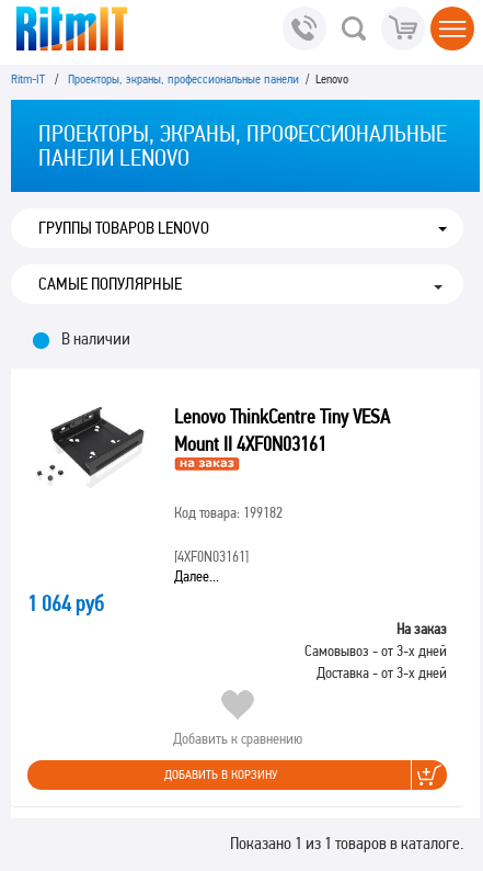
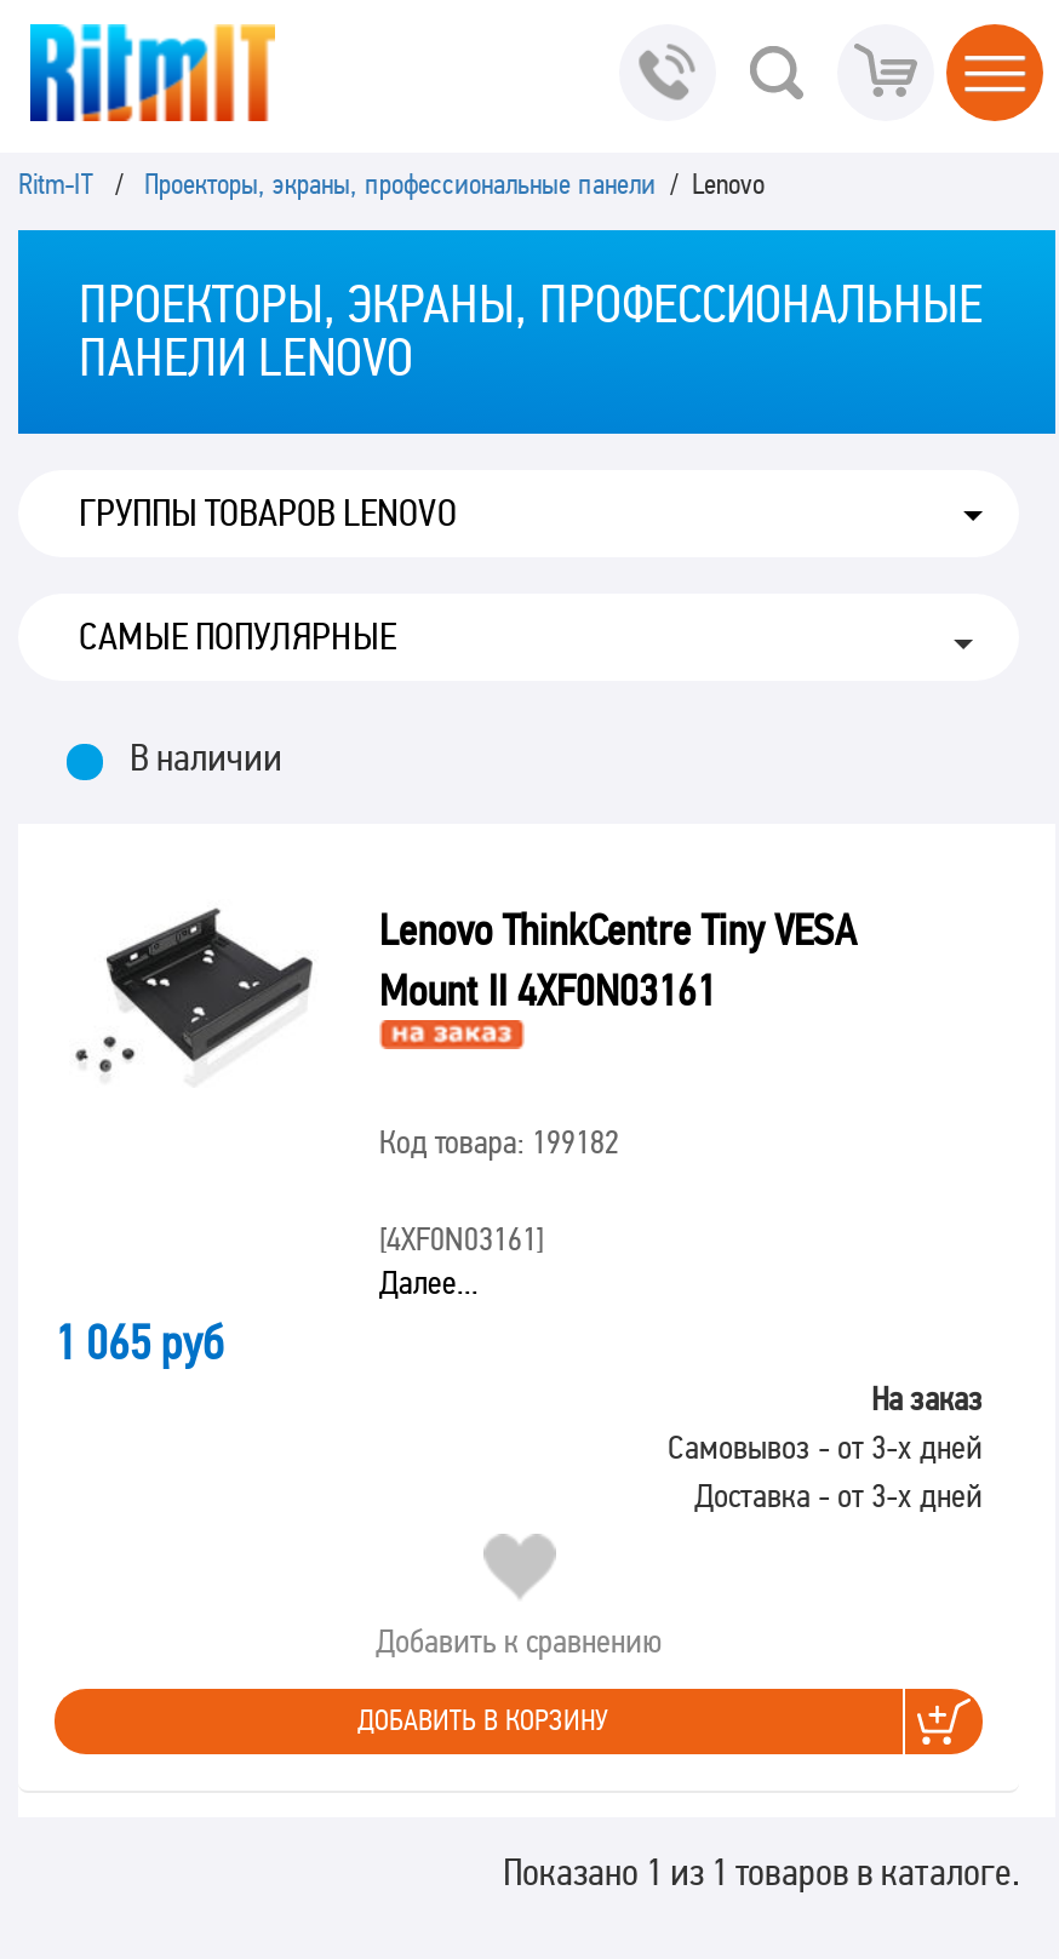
[27,590,104,617] 1 064 руб -> [55,1313,224,1371] 1 065 руб

